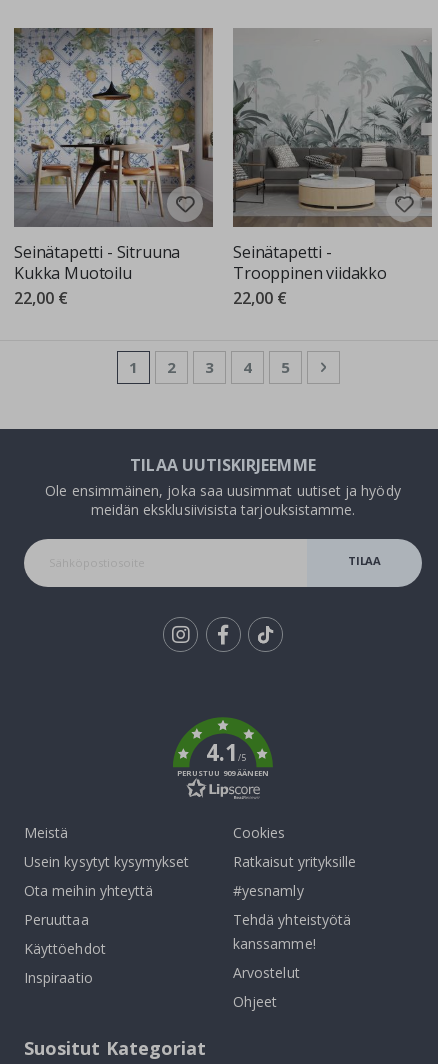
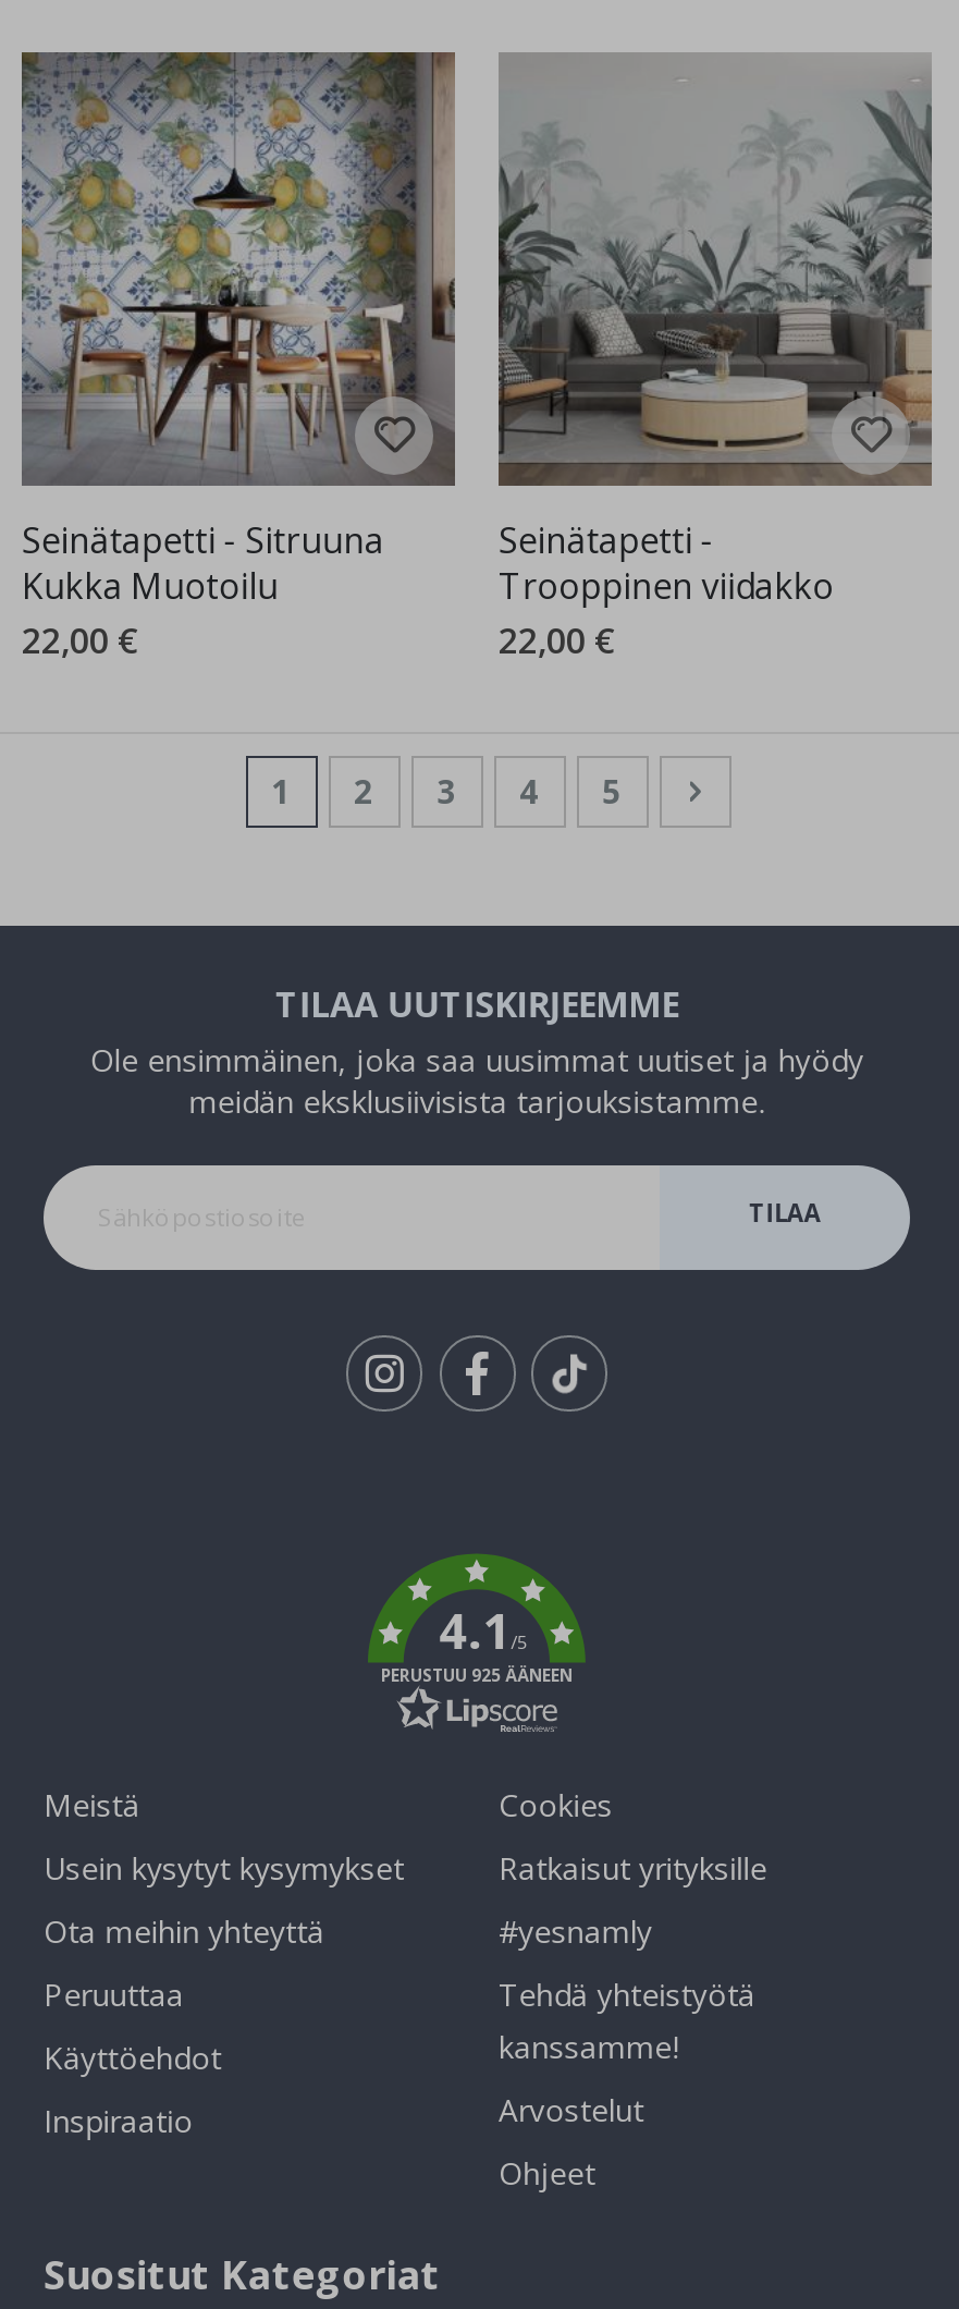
[177,768,268,778] PERUSTUU 909 ÄÄNEEN -> [381,1664,573,1685] PERUSTUU 925 ÄÄNEEN

